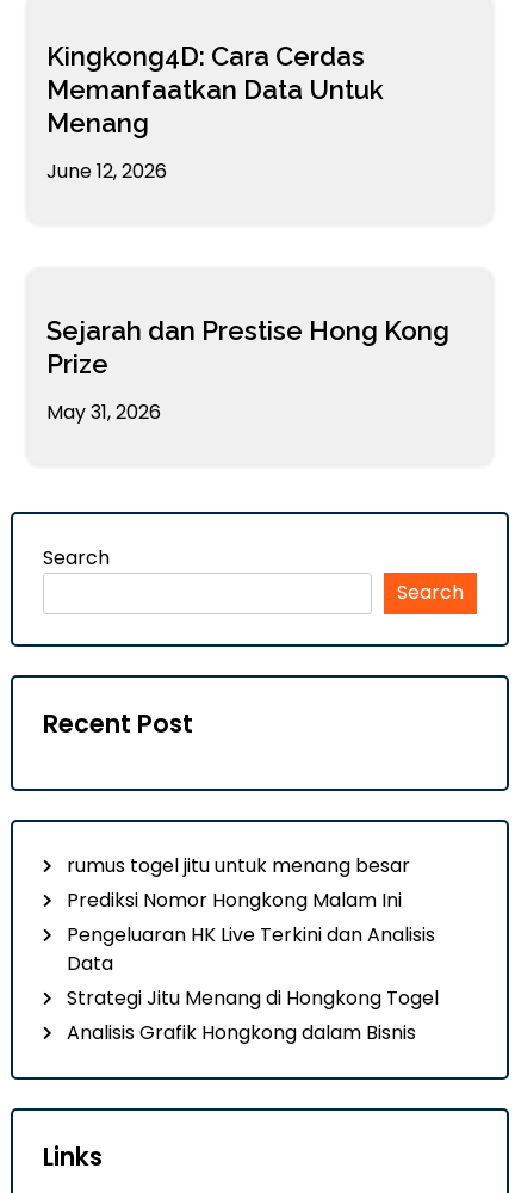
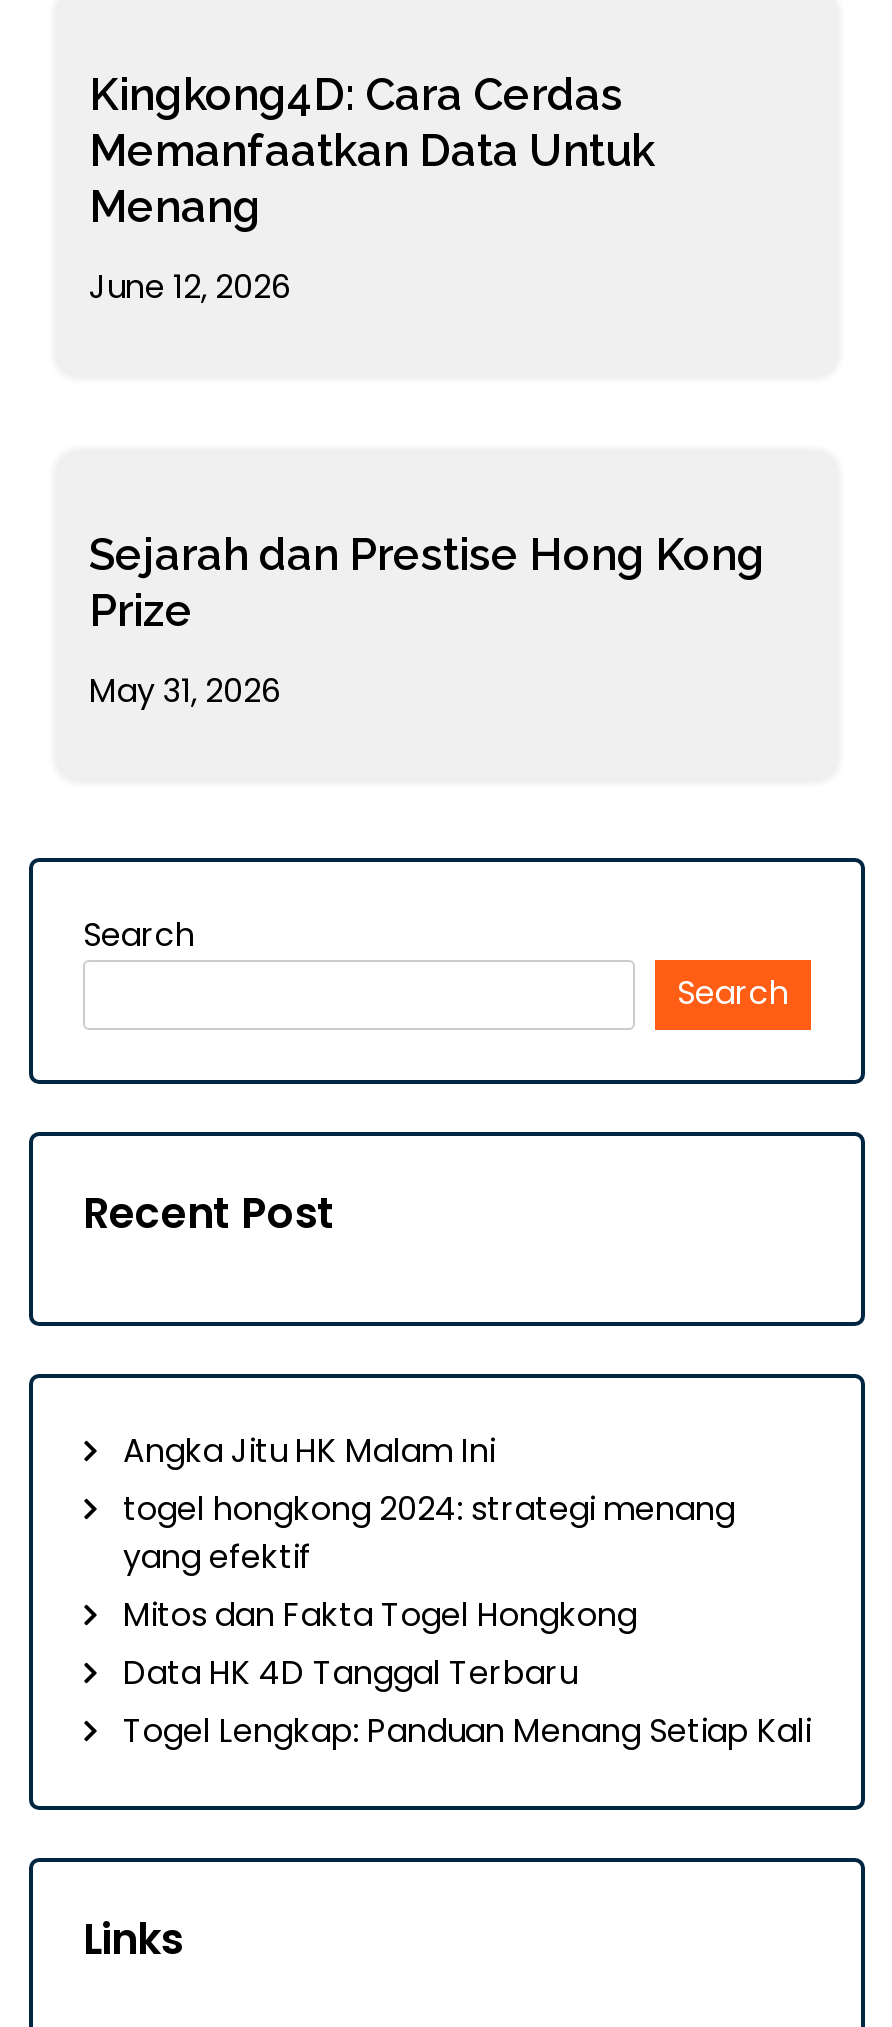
[67,852,439,1046] rumus togel jitu untuk menang besar | Prediksi Nomor Hongkong Malam Ini | Pengeluaran HK Live Terkini dan Analisis | Data | Strategi Jitu Menang di Hongkong Togel | Analisis Grafik Hongkong dalam Bisnis -> [123,1428,811,1754] Angka Jitu HK Malam Ini | togel hongkong 2024: strategi menang | yang efektif | Mitos dan Fakta Togel Hongkong | Data HK 4D Tanggal Terbaru | Togel Lengkap: Panduan Menang Setiap Kali

